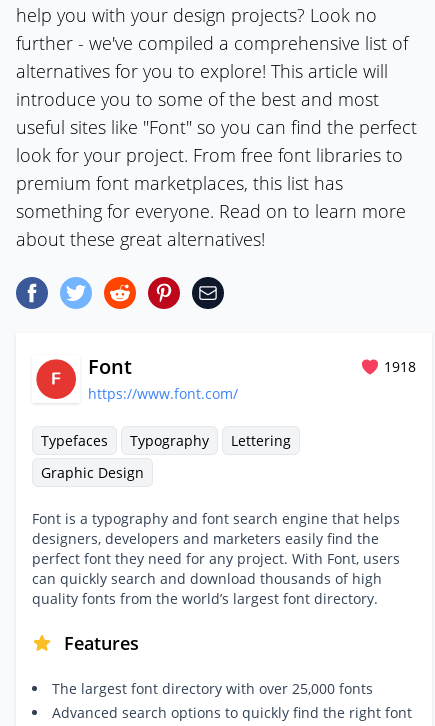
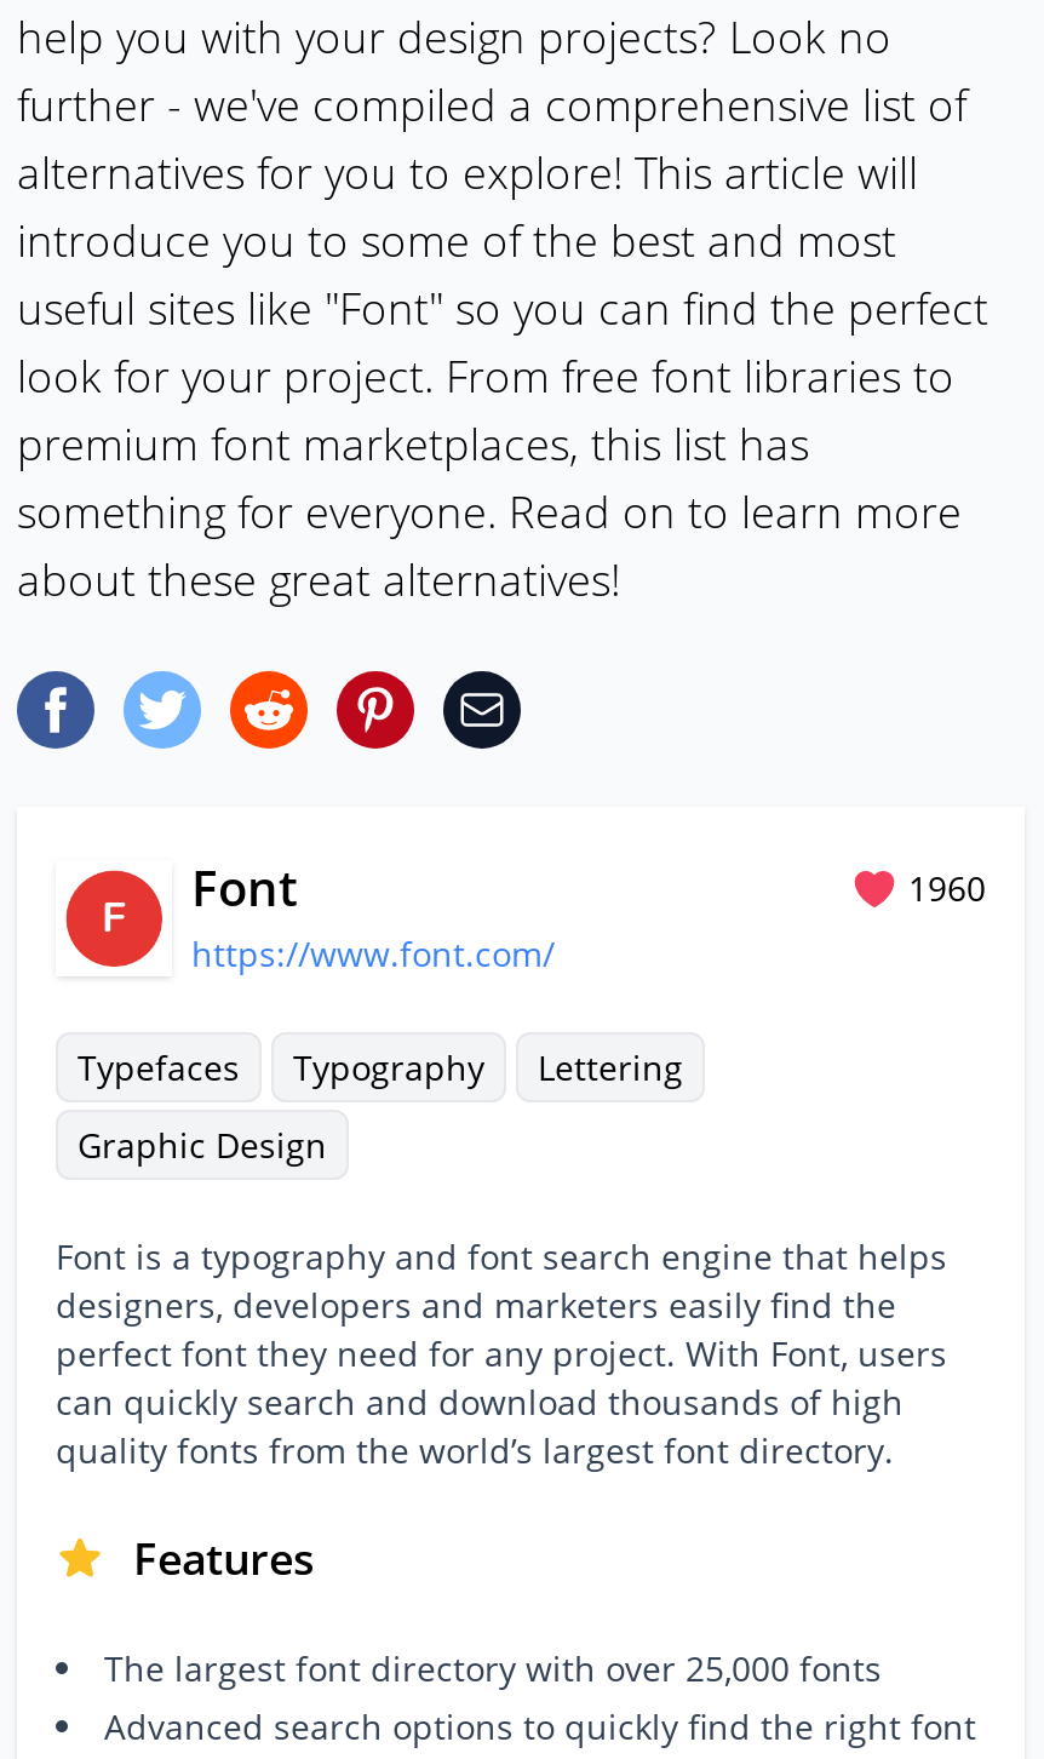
[384,357,416,376] 1918 -> [908,865,986,911] 1960

